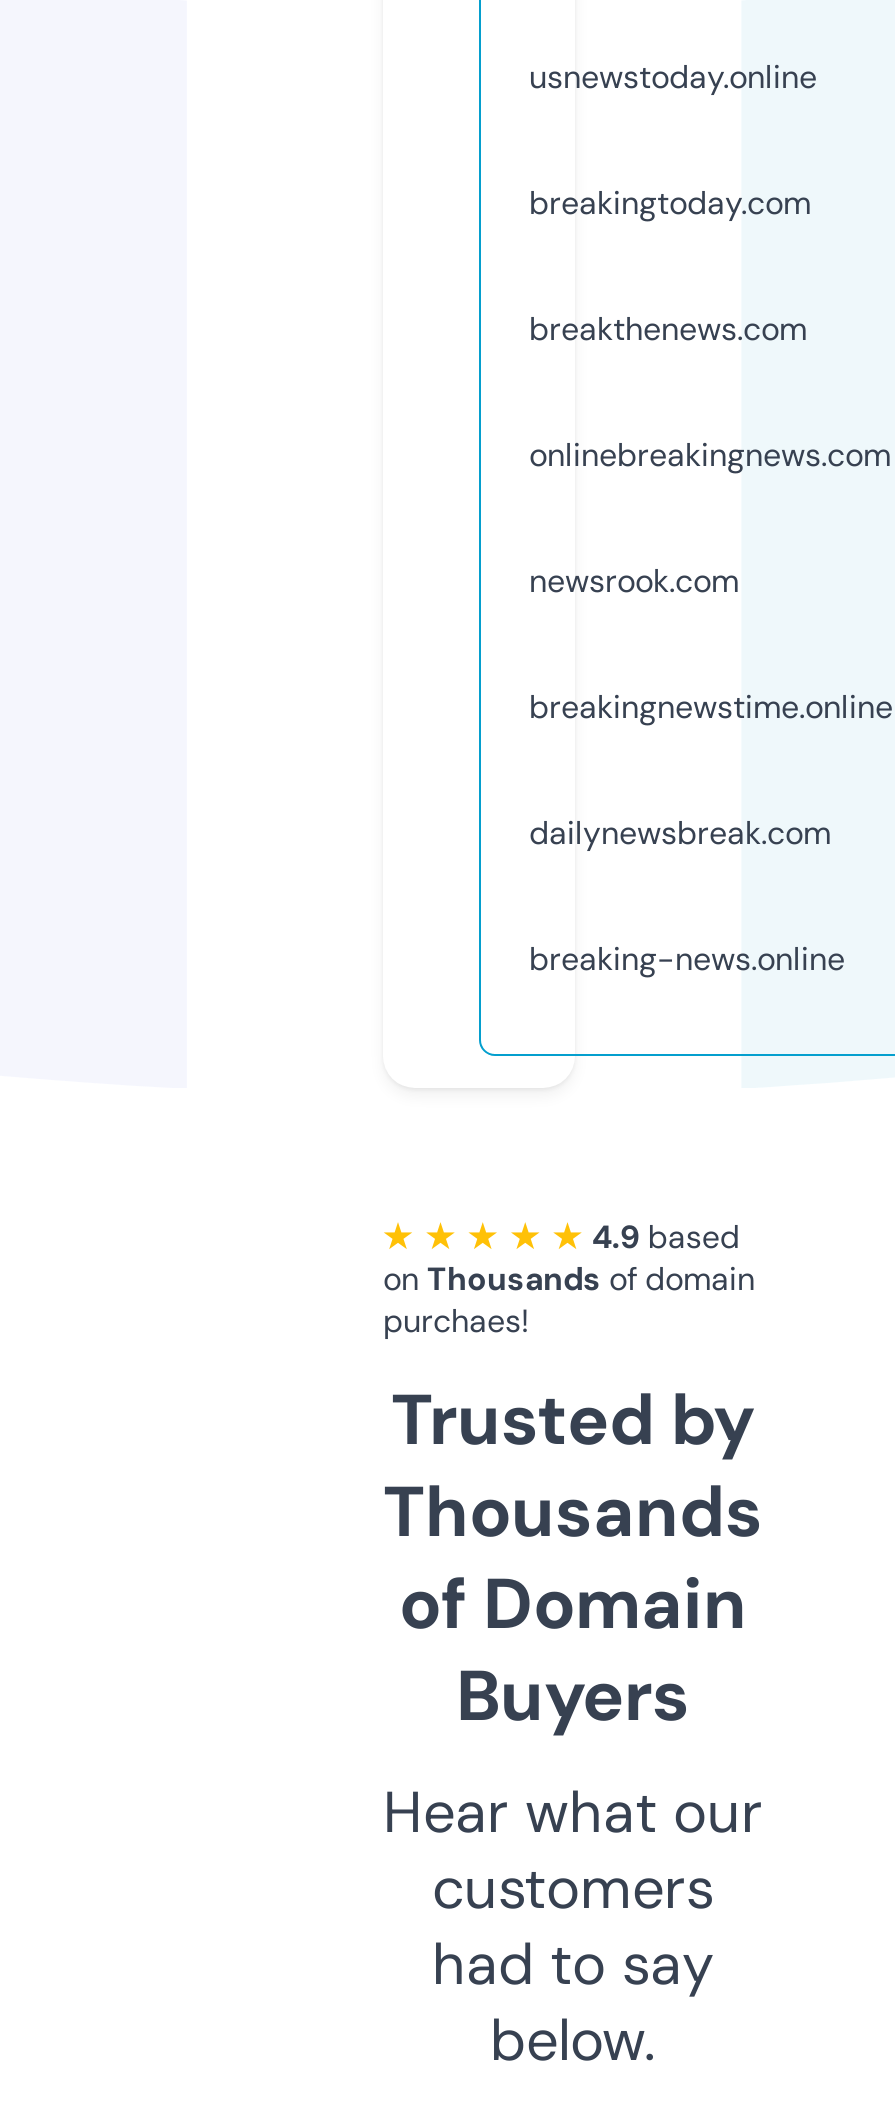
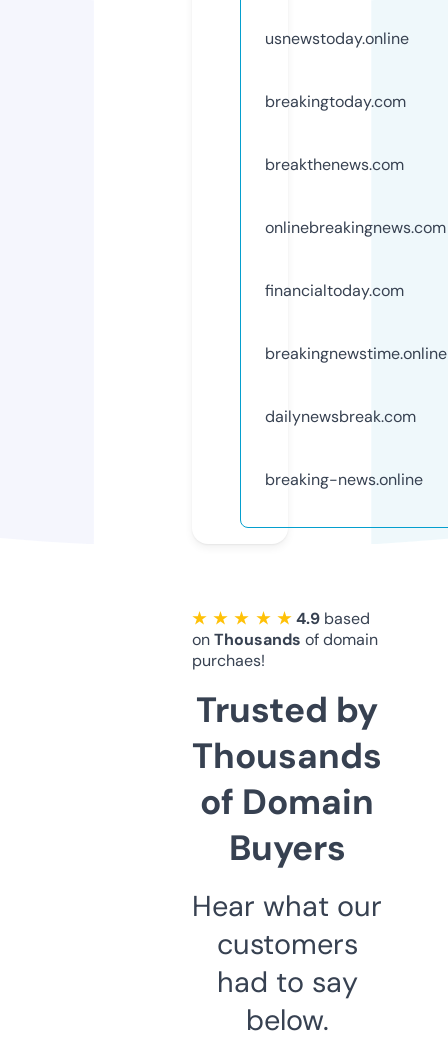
[529,560,739,602] newsrook.com -> [265,280,404,301] financialtoday.com

